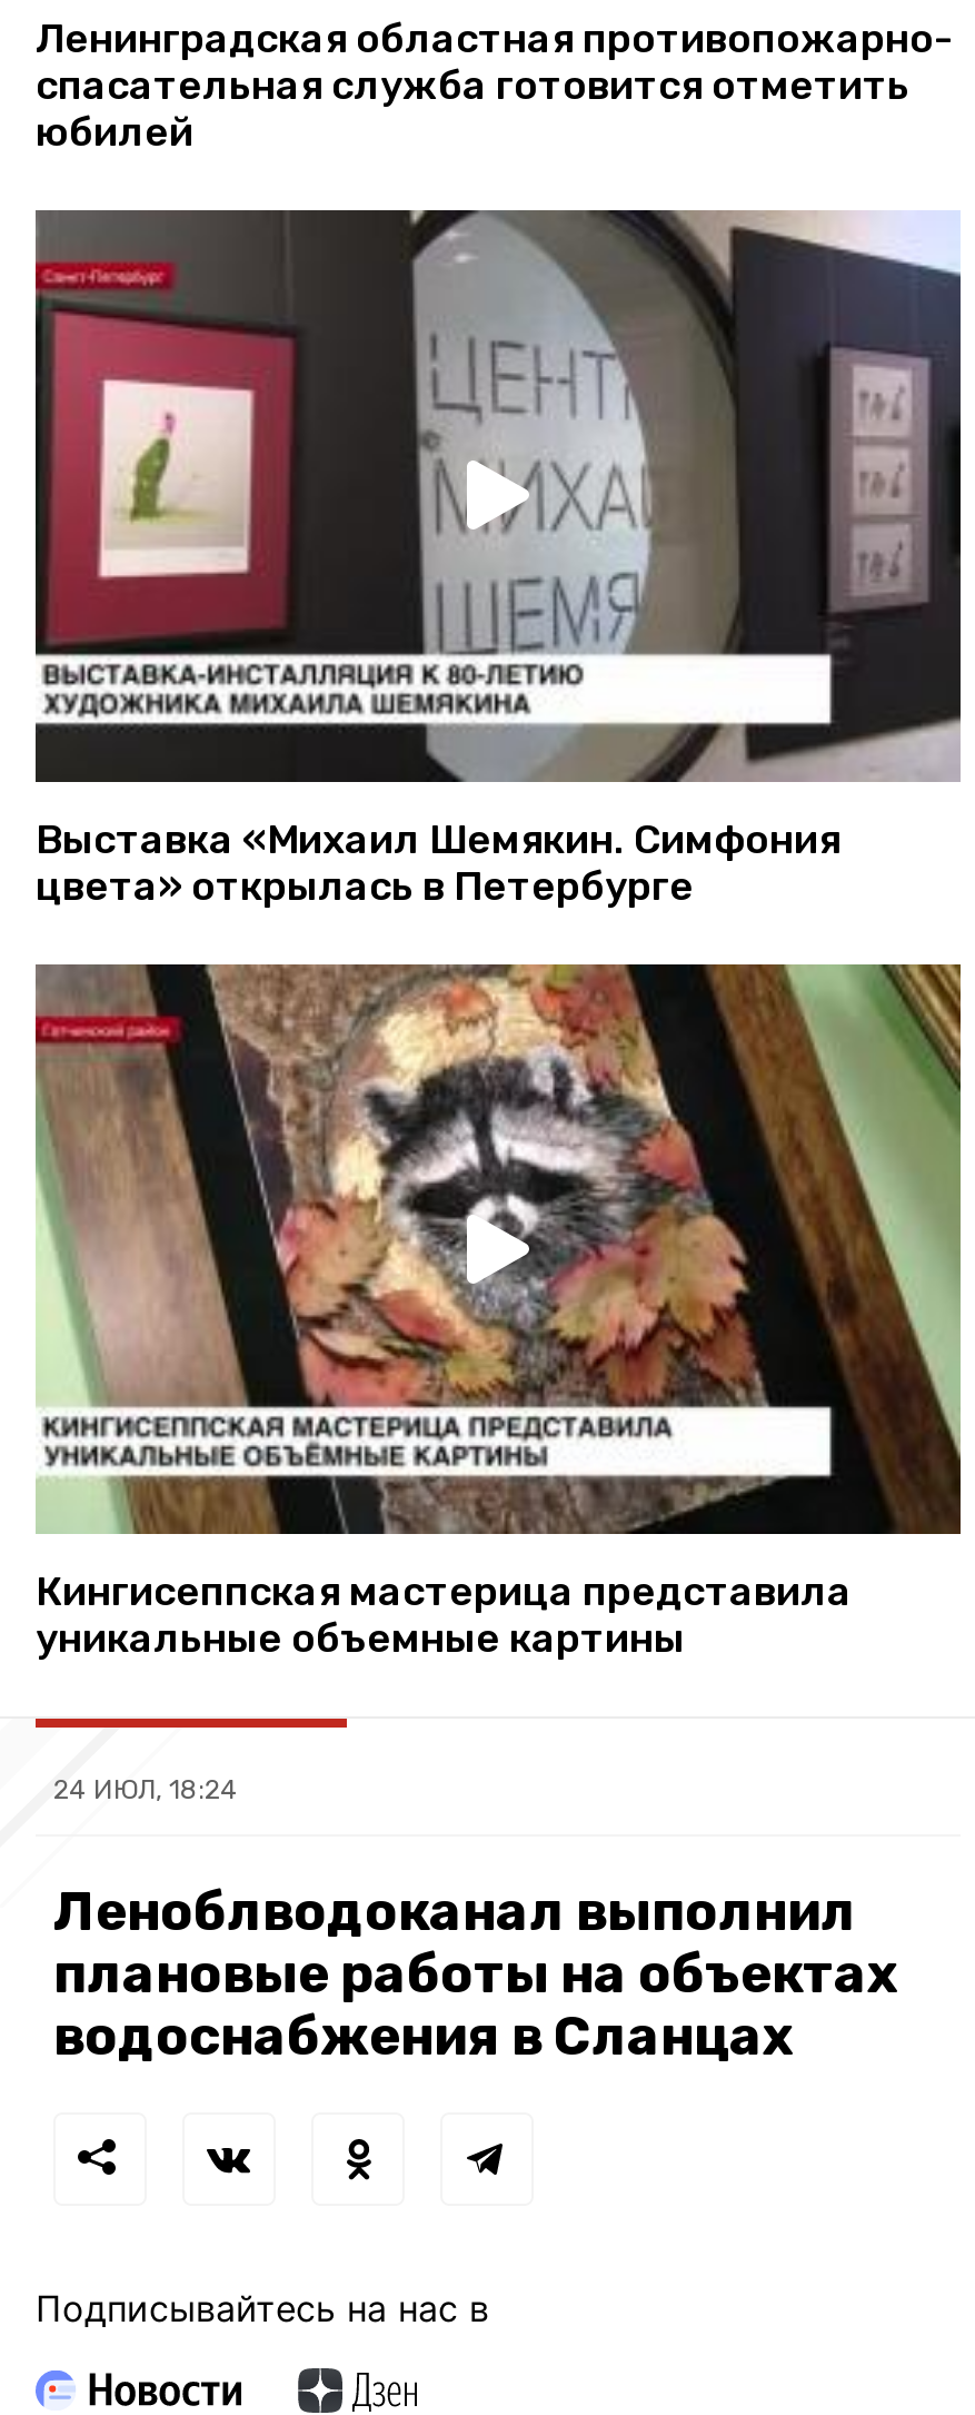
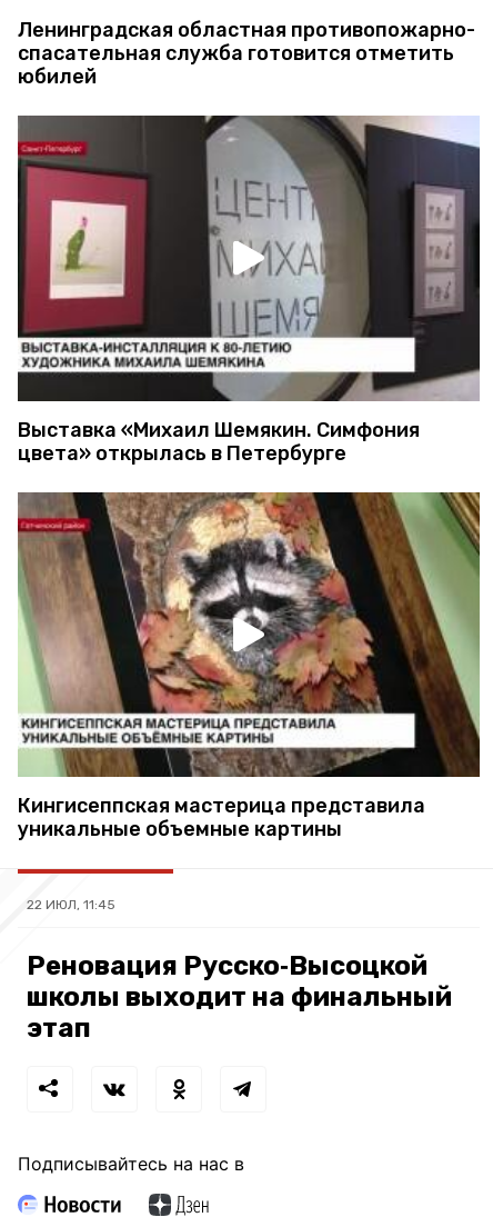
[53,1774,238,1805] 24 ИЮЛ, 18:24 -> [27,897,115,912] 22 ИЮЛ, 11:45
[53,1881,898,2067] Леноблводоканал выполнил | плановые работы на объектах | водоснабжения в Сланцах -> [27,950,452,1043] Реновация Русско‑Высоцкой | школы выходит на финальный | этап

